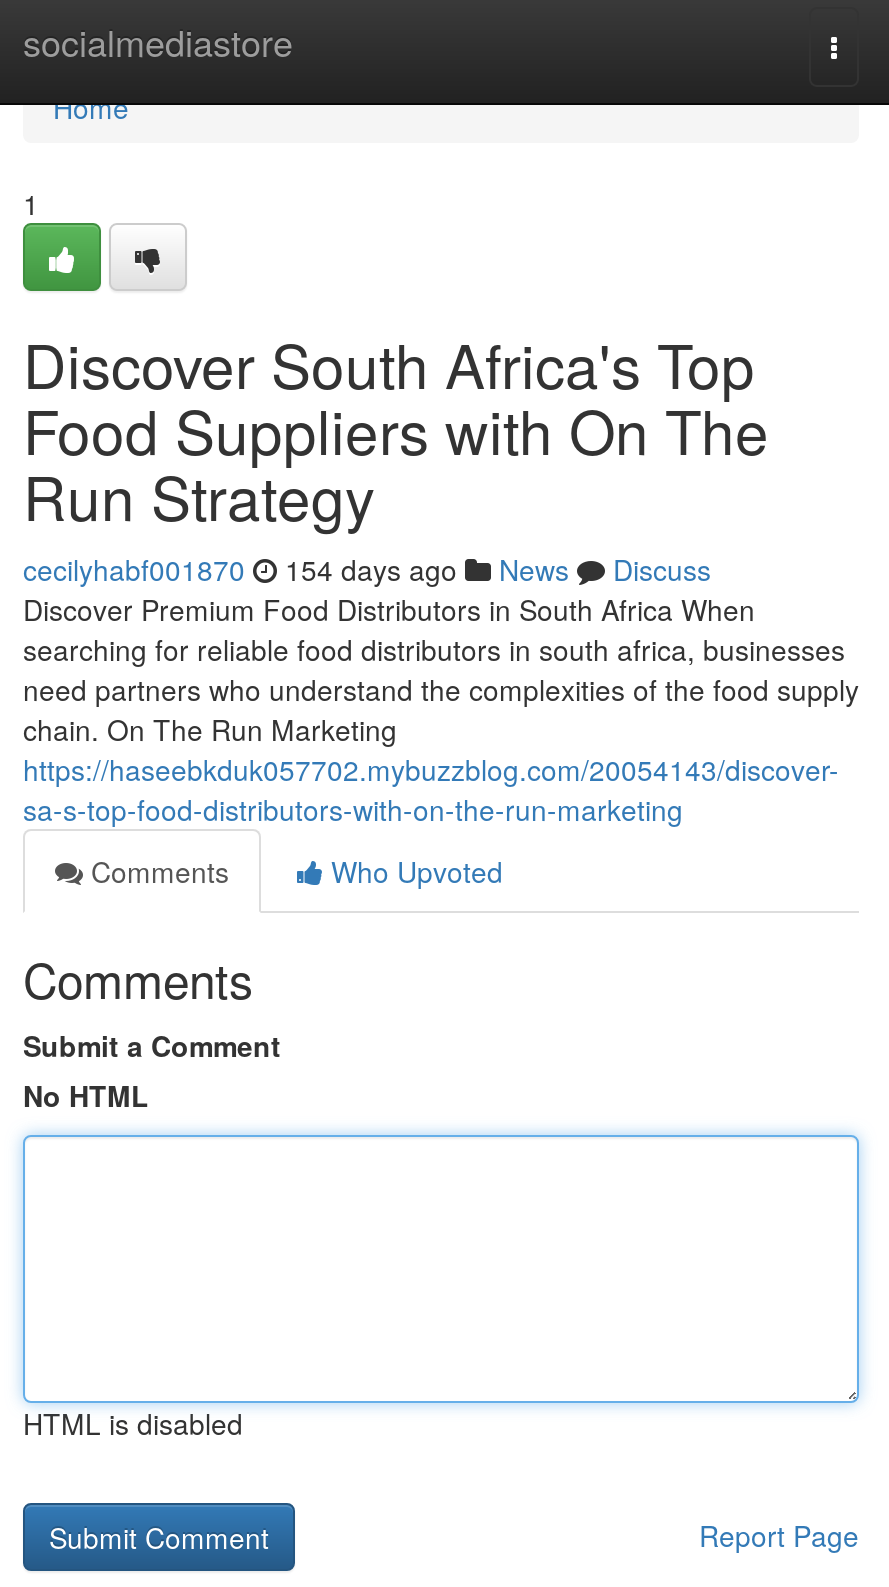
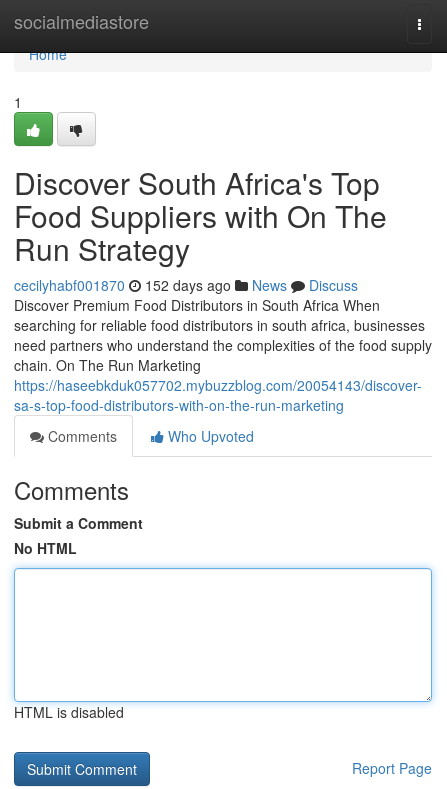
[23,549,711,589] cecilyhabf001870 154 days ago News Discuss -> [14,275,358,295] cecilyhabf001870 152 days ago News Discuss

